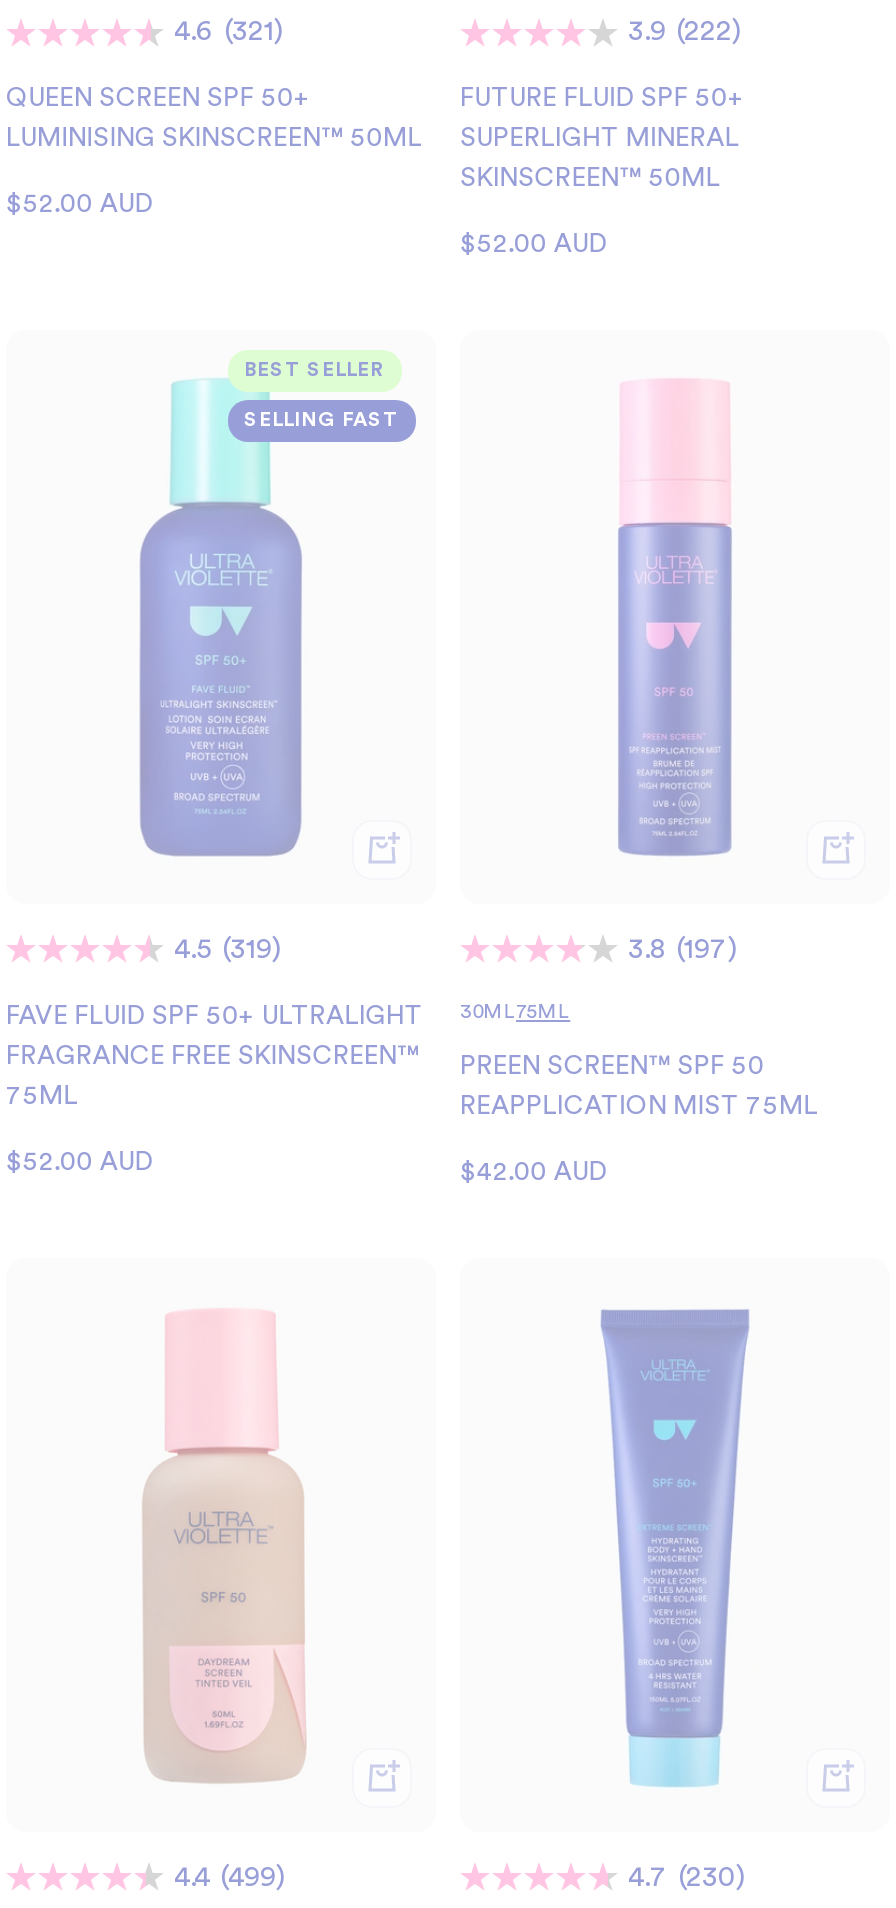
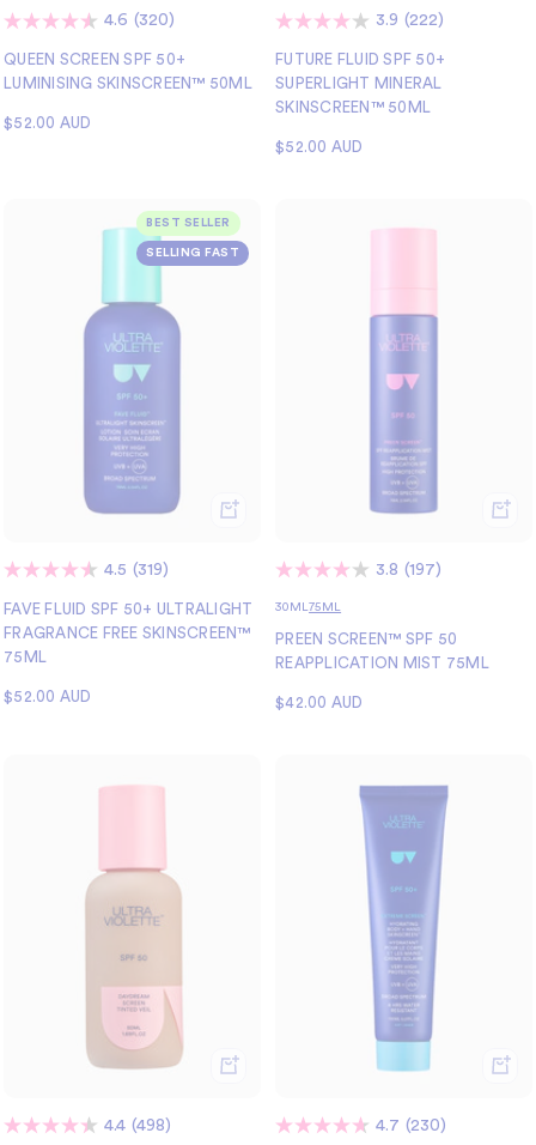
[174,19,284,47] 4.6 (321) -> [104,12,175,29] 4.6 (320)
[174,1863,286,1891] 4.4 (499) -> [104,1117,171,1134] 4.4 (498)

